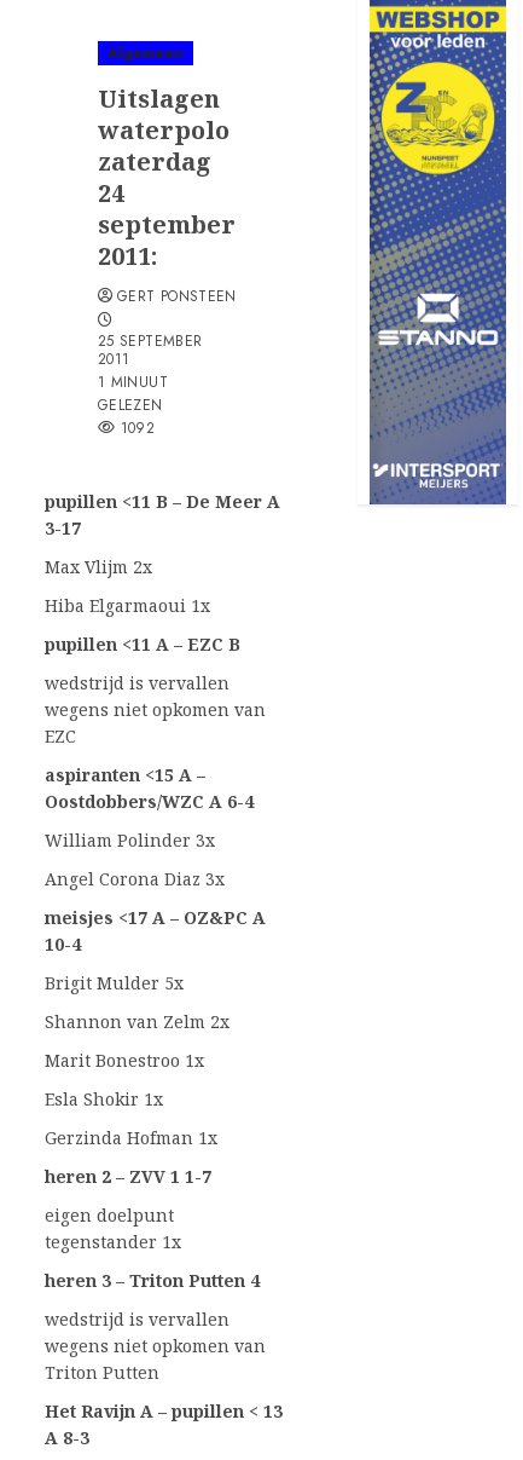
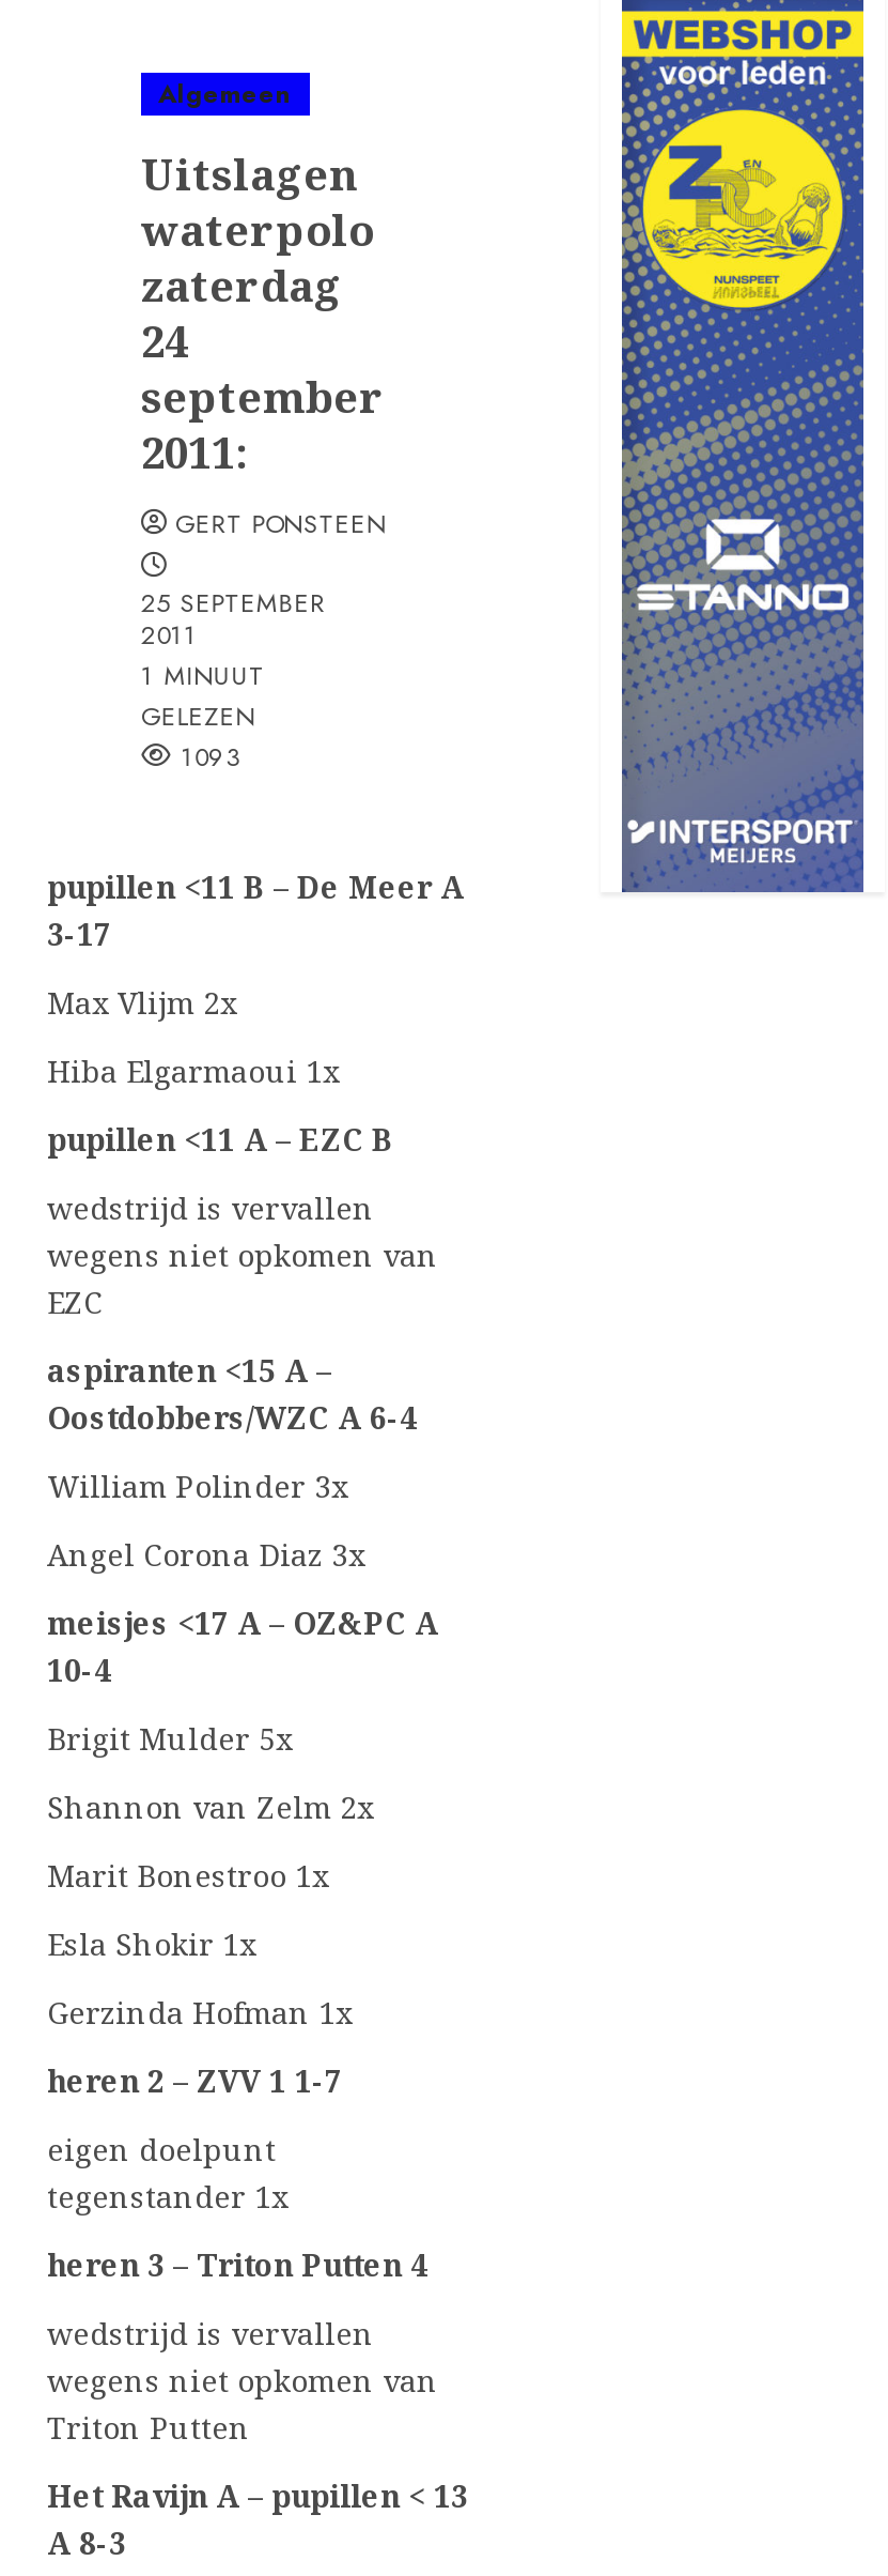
[121,417,155,439] 1092 -> [181,738,242,777] 1093

